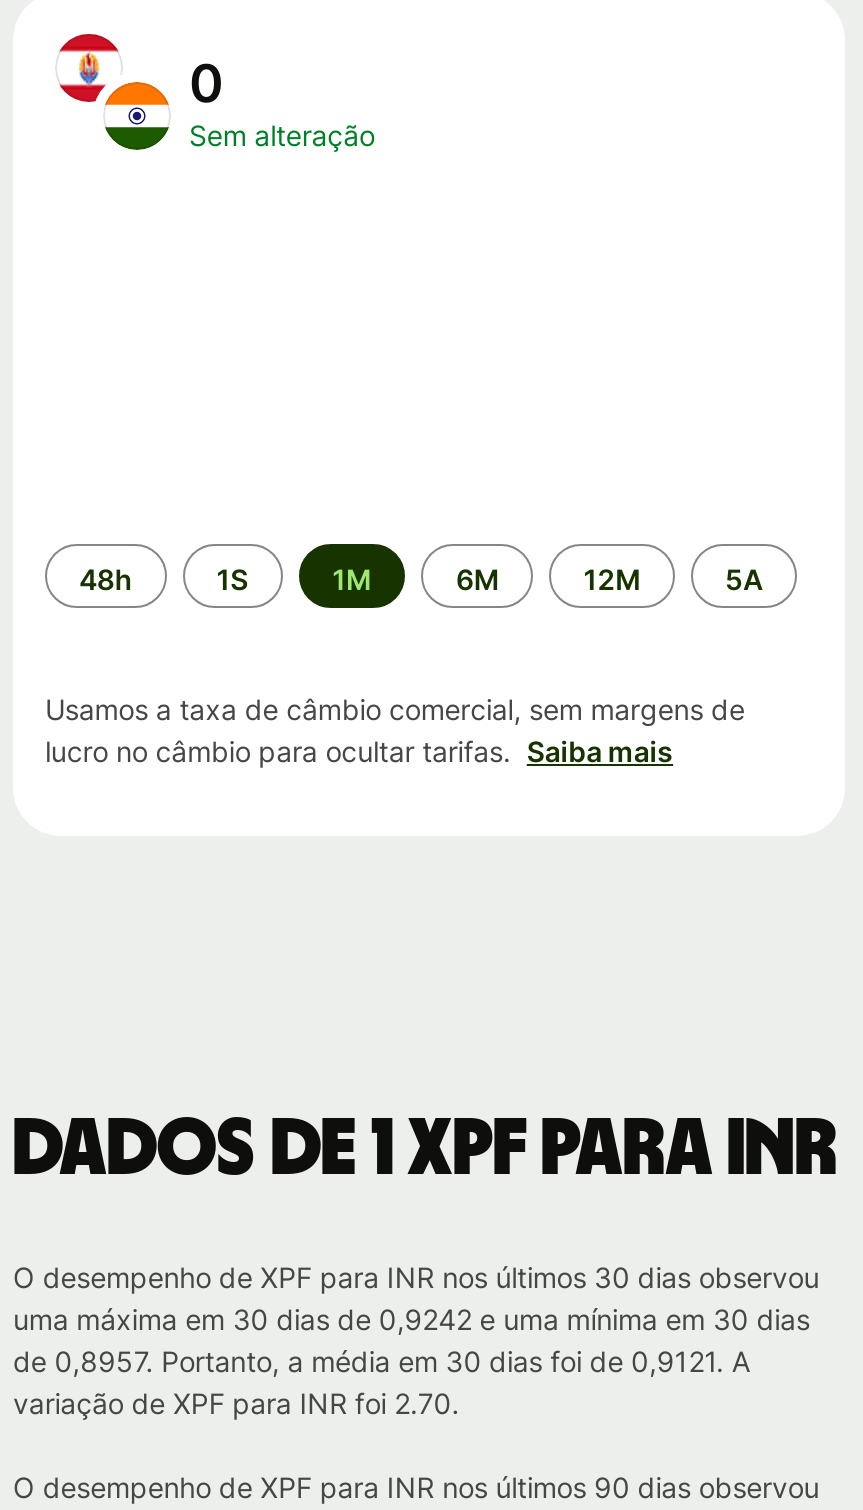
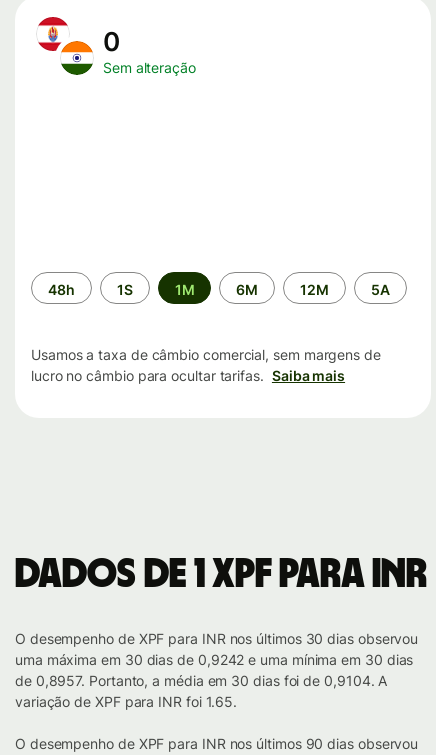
[13,1344,750,1378] de 0,8957. Portanto, a média em 30 dias foi de 0,9121. A -> [15,672,387,689] de 0,8957. Portanto, a média em 30 dias foi de 0,9104. A
[13,1386,459,1420] variação de XPF para INR foi 2.70. -> [15,693,237,710] variação de XPF para INR foi 1.65.

